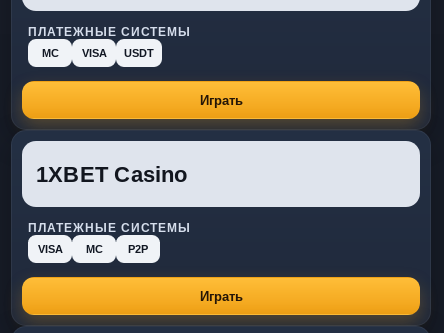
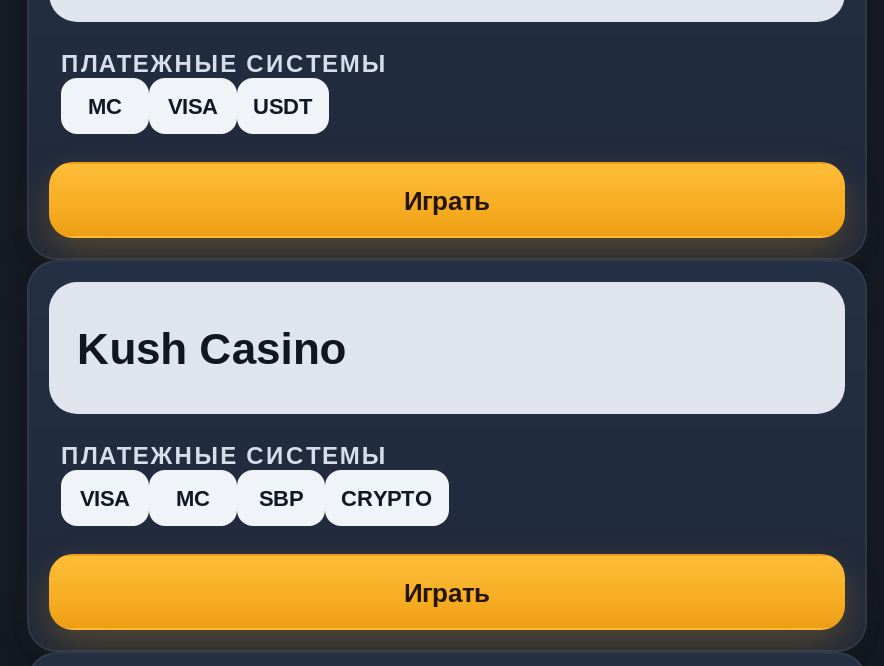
[36,162,188,187] 1XBET Casino -> [77,324,346,374] Kush Casino
[128,243,148,255] P2P -> [259,486,433,510] SBP | CRYPTO

